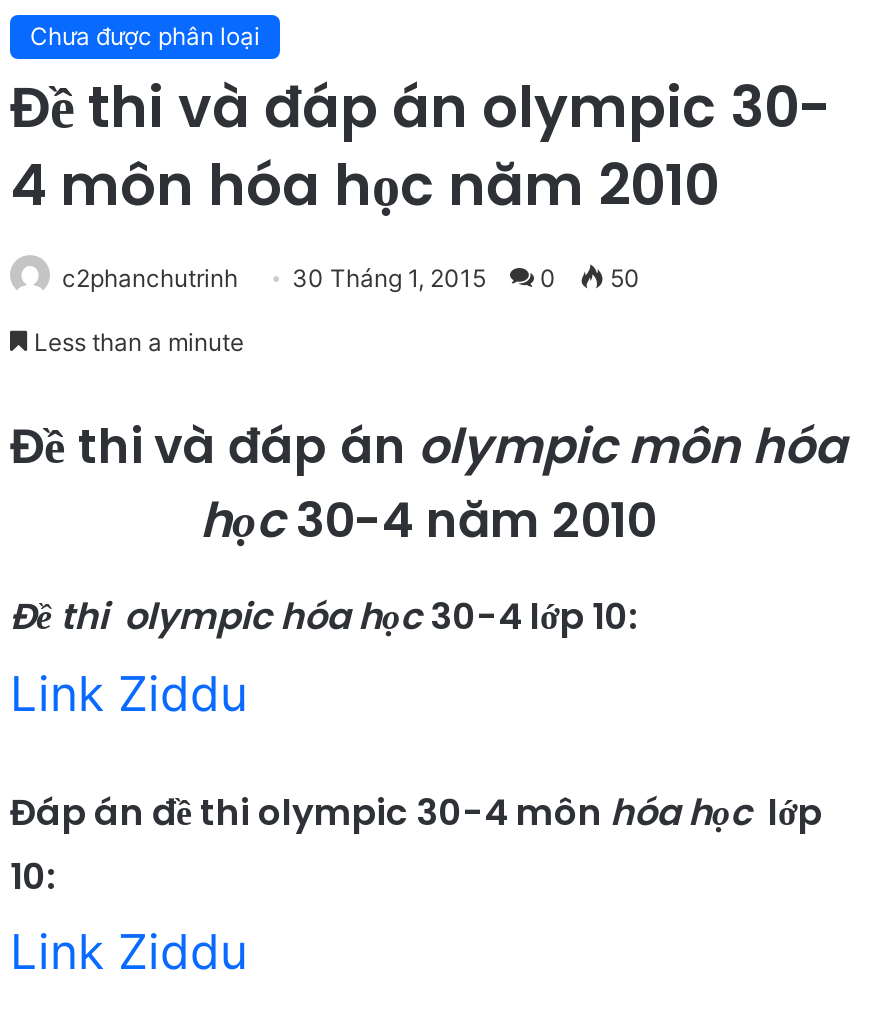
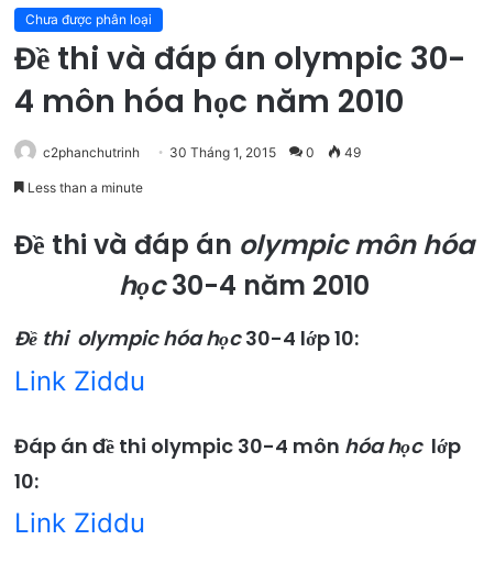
[62,262,640,292] c2phanchutrinh 30 Tháng 1, 2015 0 50 -> [43,144,361,160] c2phanchutrinh 30 Tháng 1, 2015 0 49

